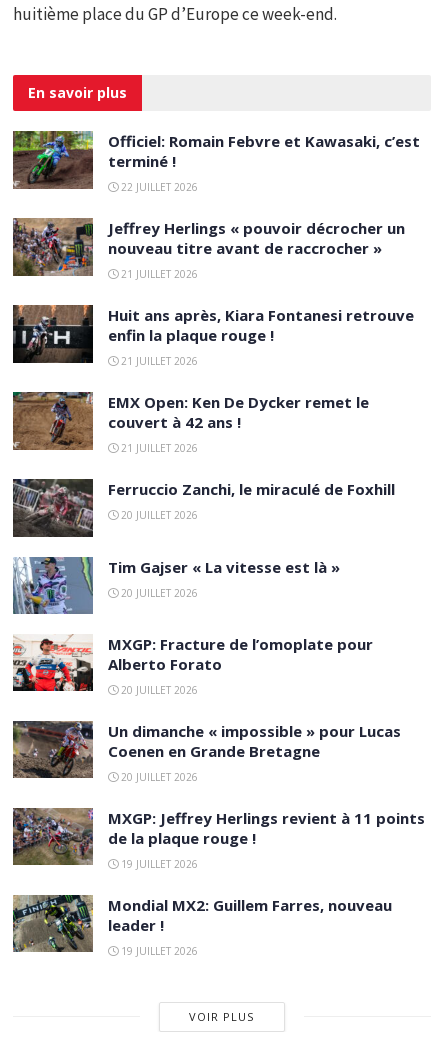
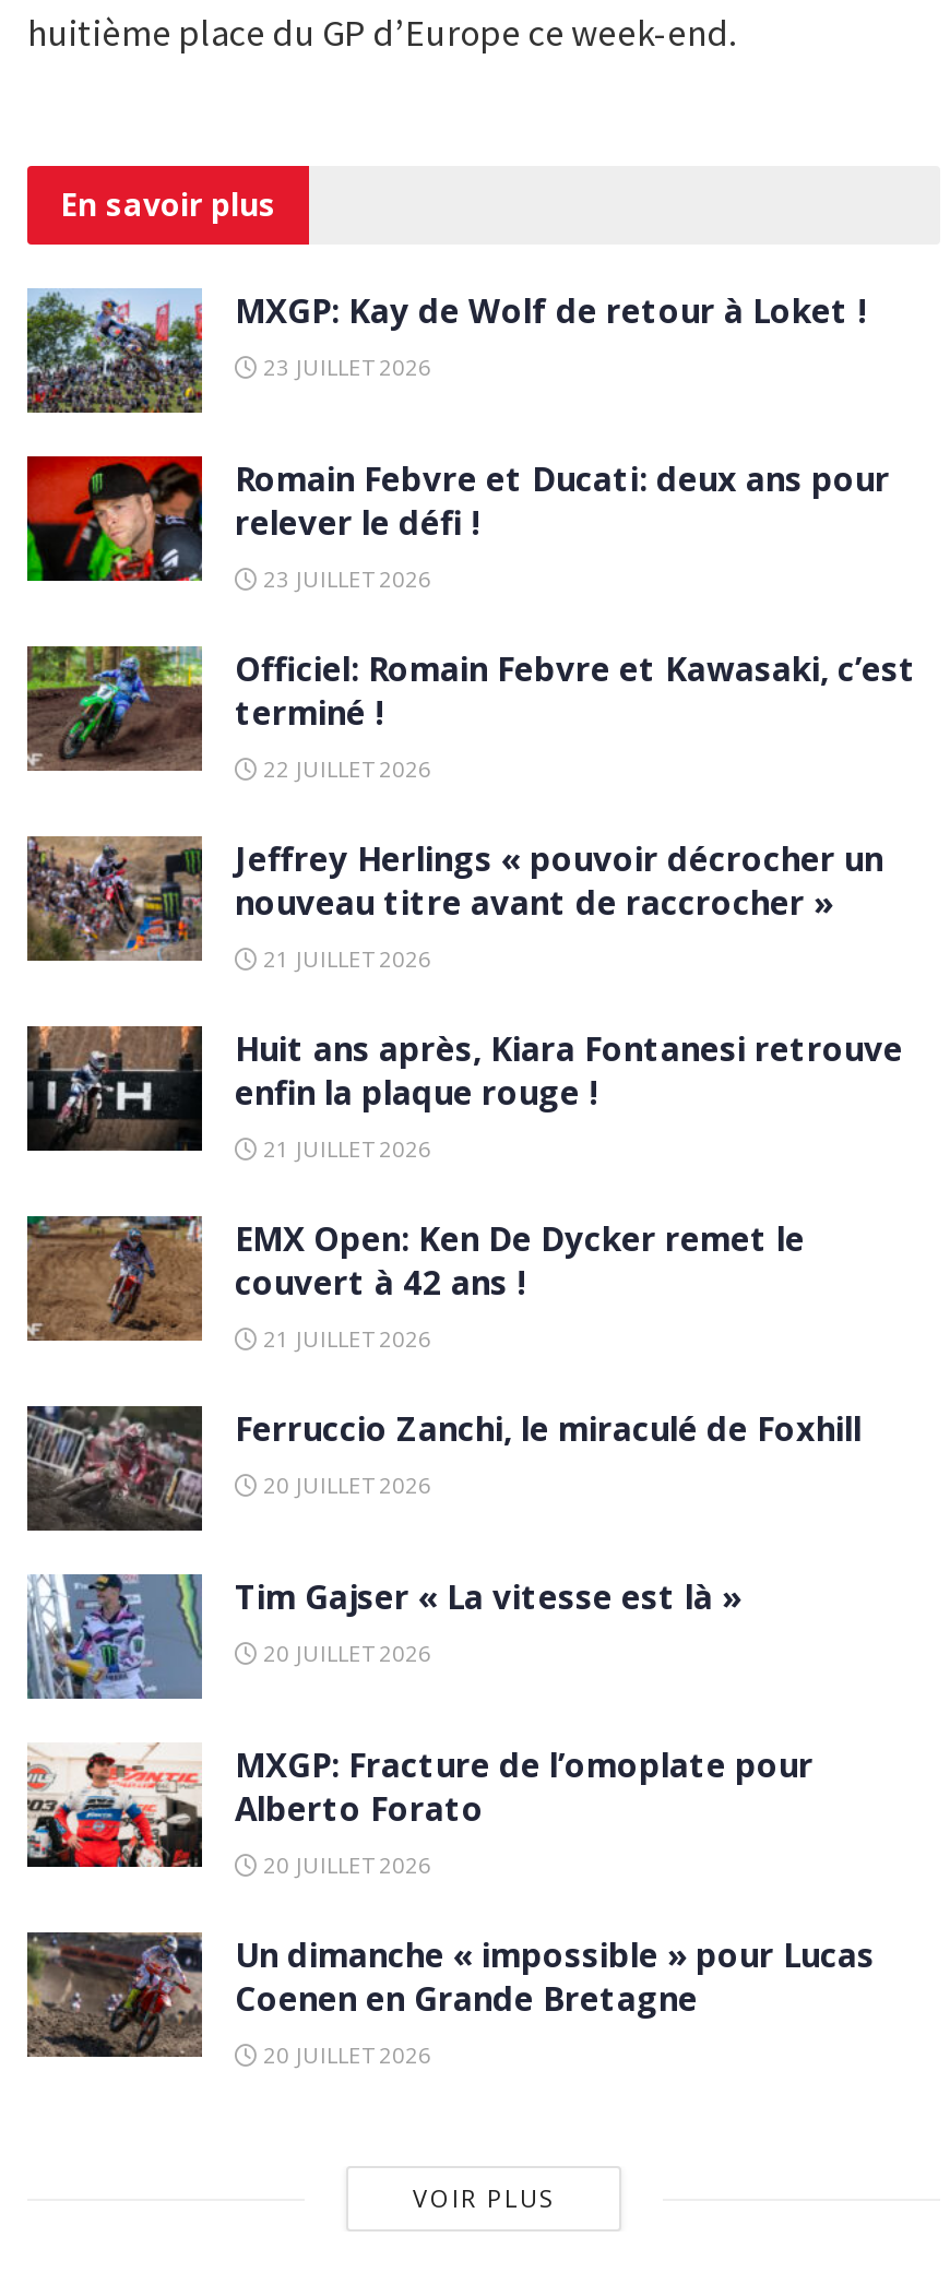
none -> [25,454,204,600] [image]
none -> [27,287,890,593] [image] | MXGP: Kay de Wolf de retour à Loket ! | 23 JUILLET 2026 | Romain Febvre et Ducati: deux ans pour | relever le défi ! | 23 JUILLET 2026
moved [11,130,420,784] -> [23,642,916,2070]: [image] | Officiel: Romain Febvre et Kawasaki, c’est | terminé ! | ... | Coenen en Grande Bretagne | 20 JUILLET 2026
[12,807,425,958] [image] | MXGP: Jeffrey Herlings revient à 11 points | de la plaque rouge ! | 19 JUILLET 2026 | Mondial MX2: Guillem Farres, nouveau | leader ! | 19 JUILLET 2026 -> none
[12,895,94,953] [image] -> none

